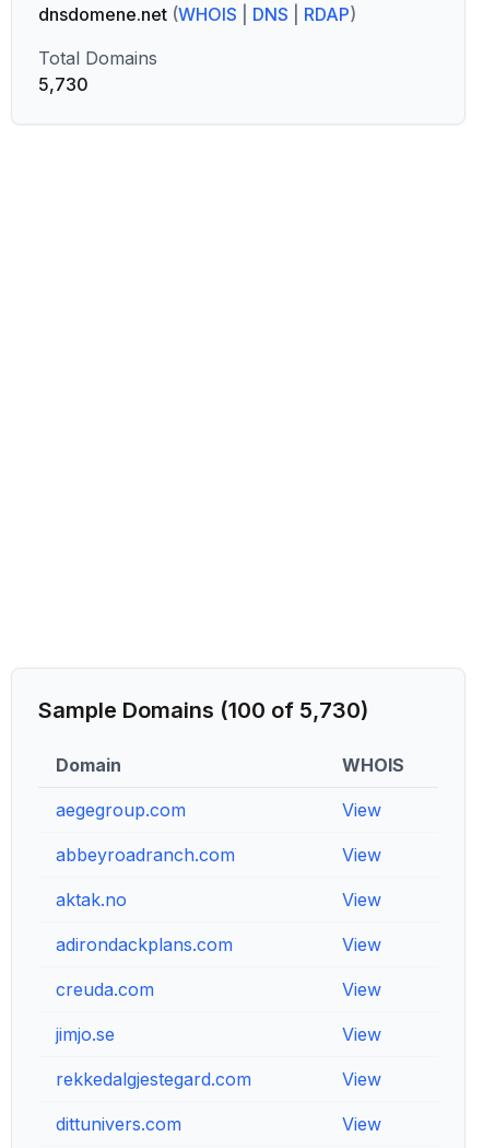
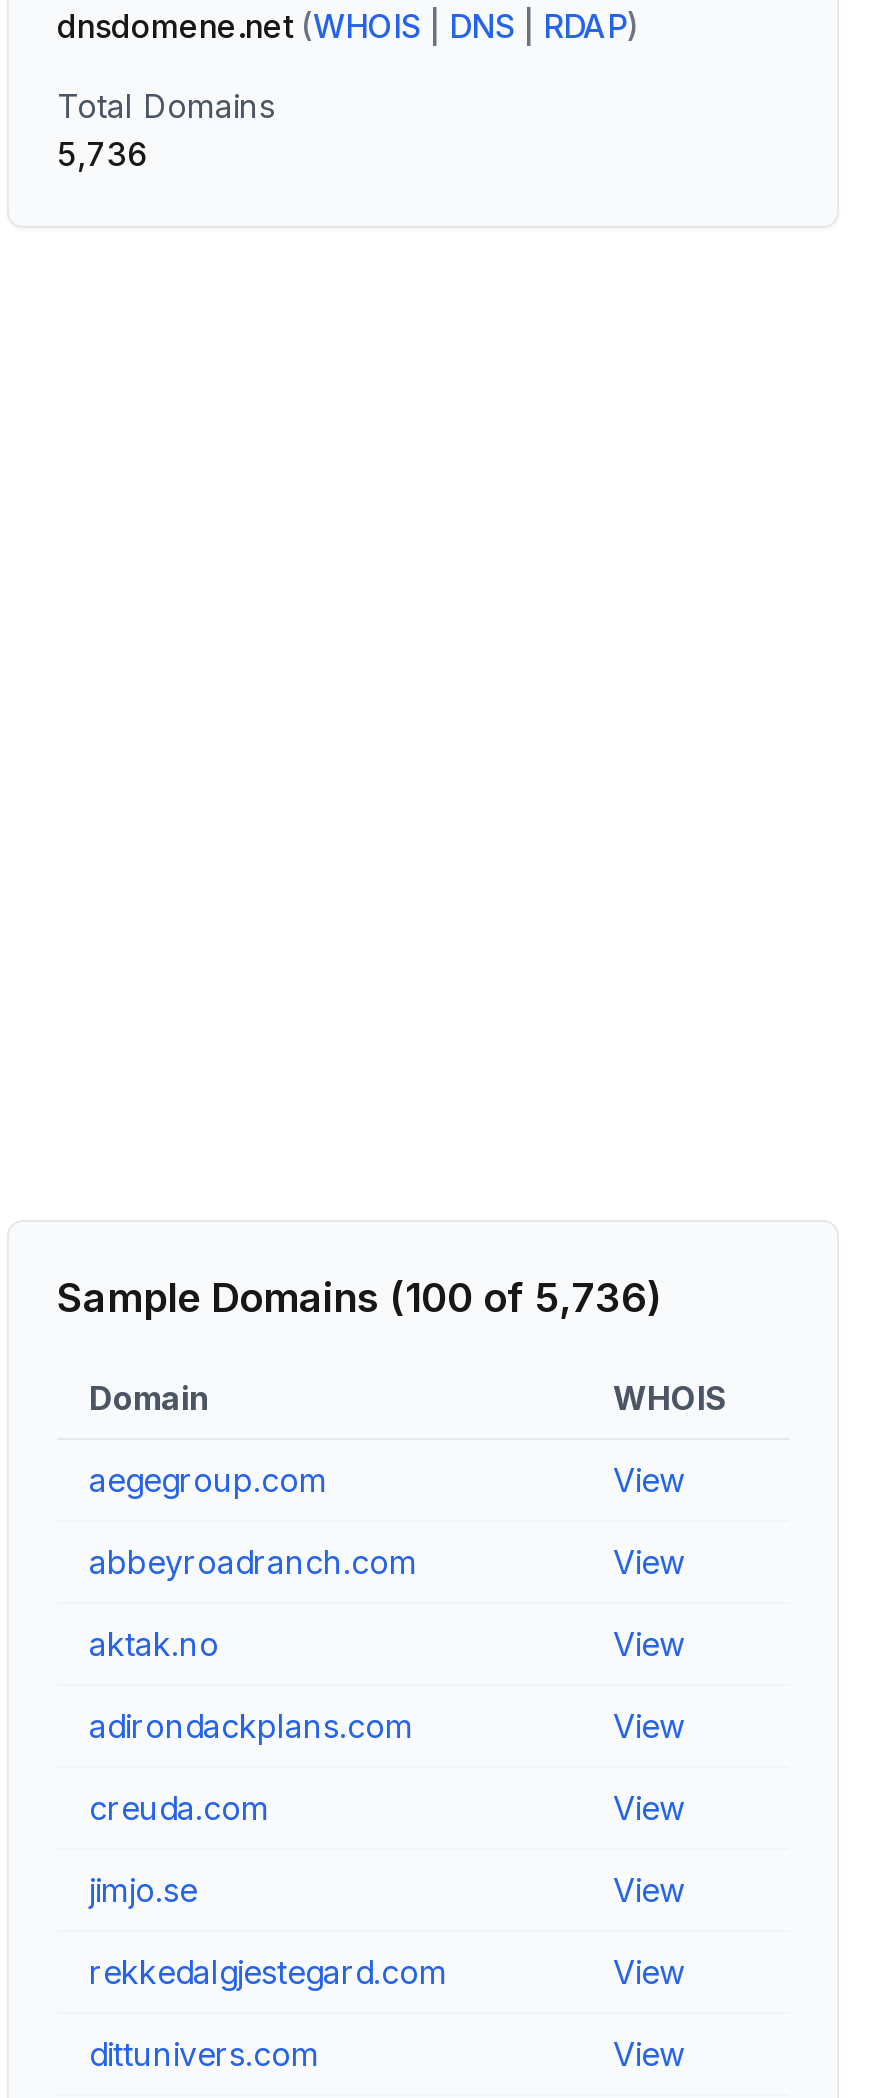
[38,73,89,95] 5,730 -> [57,134,147,174] 5,736
[38,697,368,723] Sample Domains (100 of 5,730) -> [57,1274,661,1322] Sample Domains (100 of 5,736)

